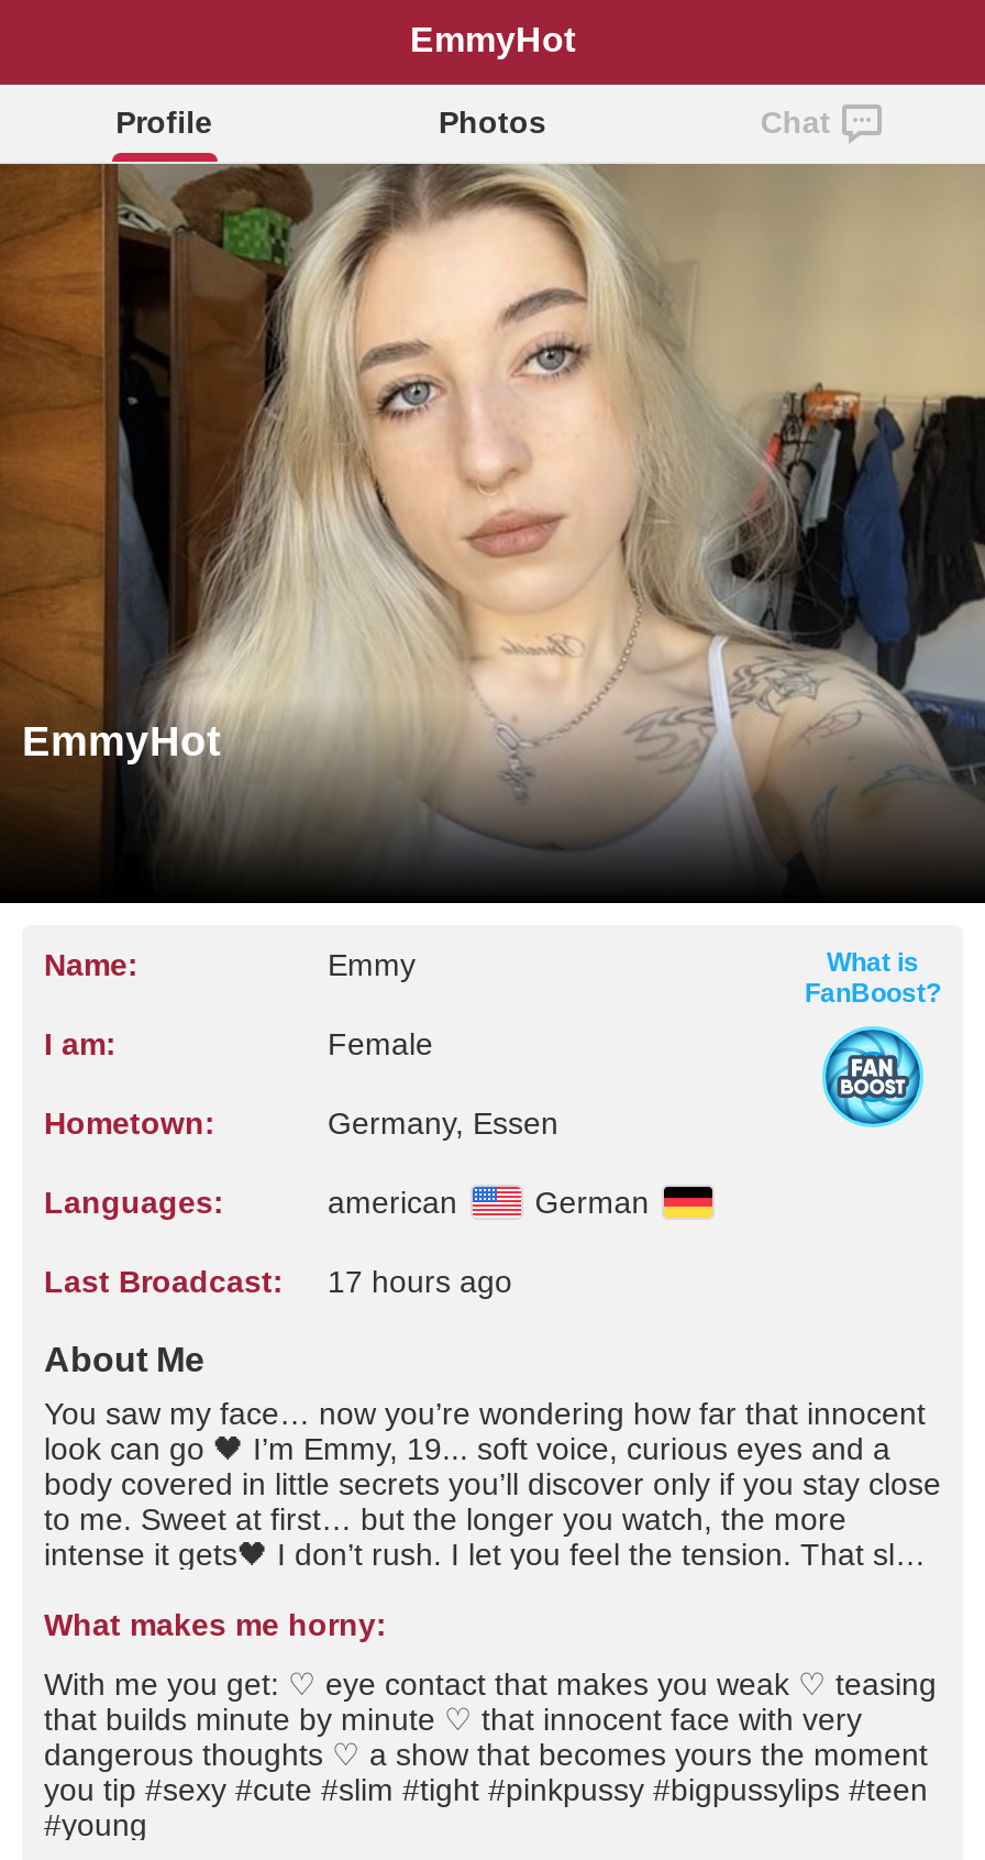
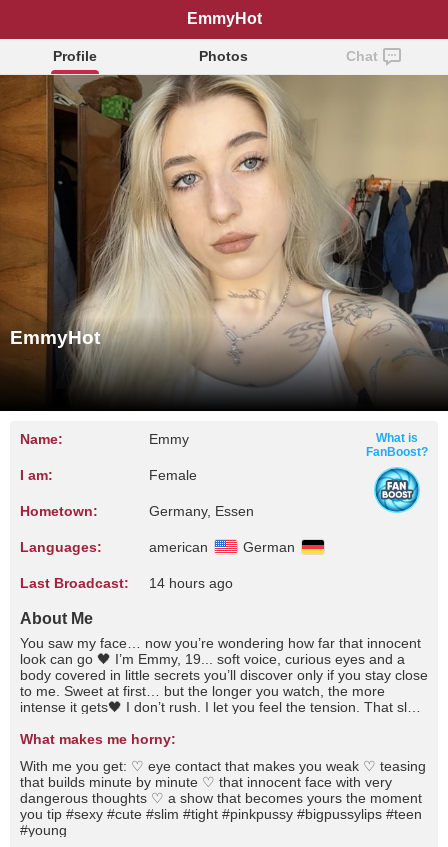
[44,1264,512,1299] Last Broadcast: 17 hours ago -> [20,575,233,591] Last Broadcast: 14 hours ago

